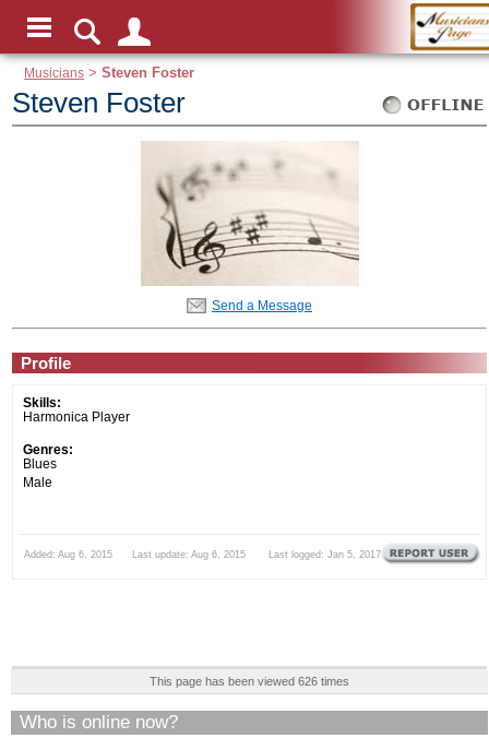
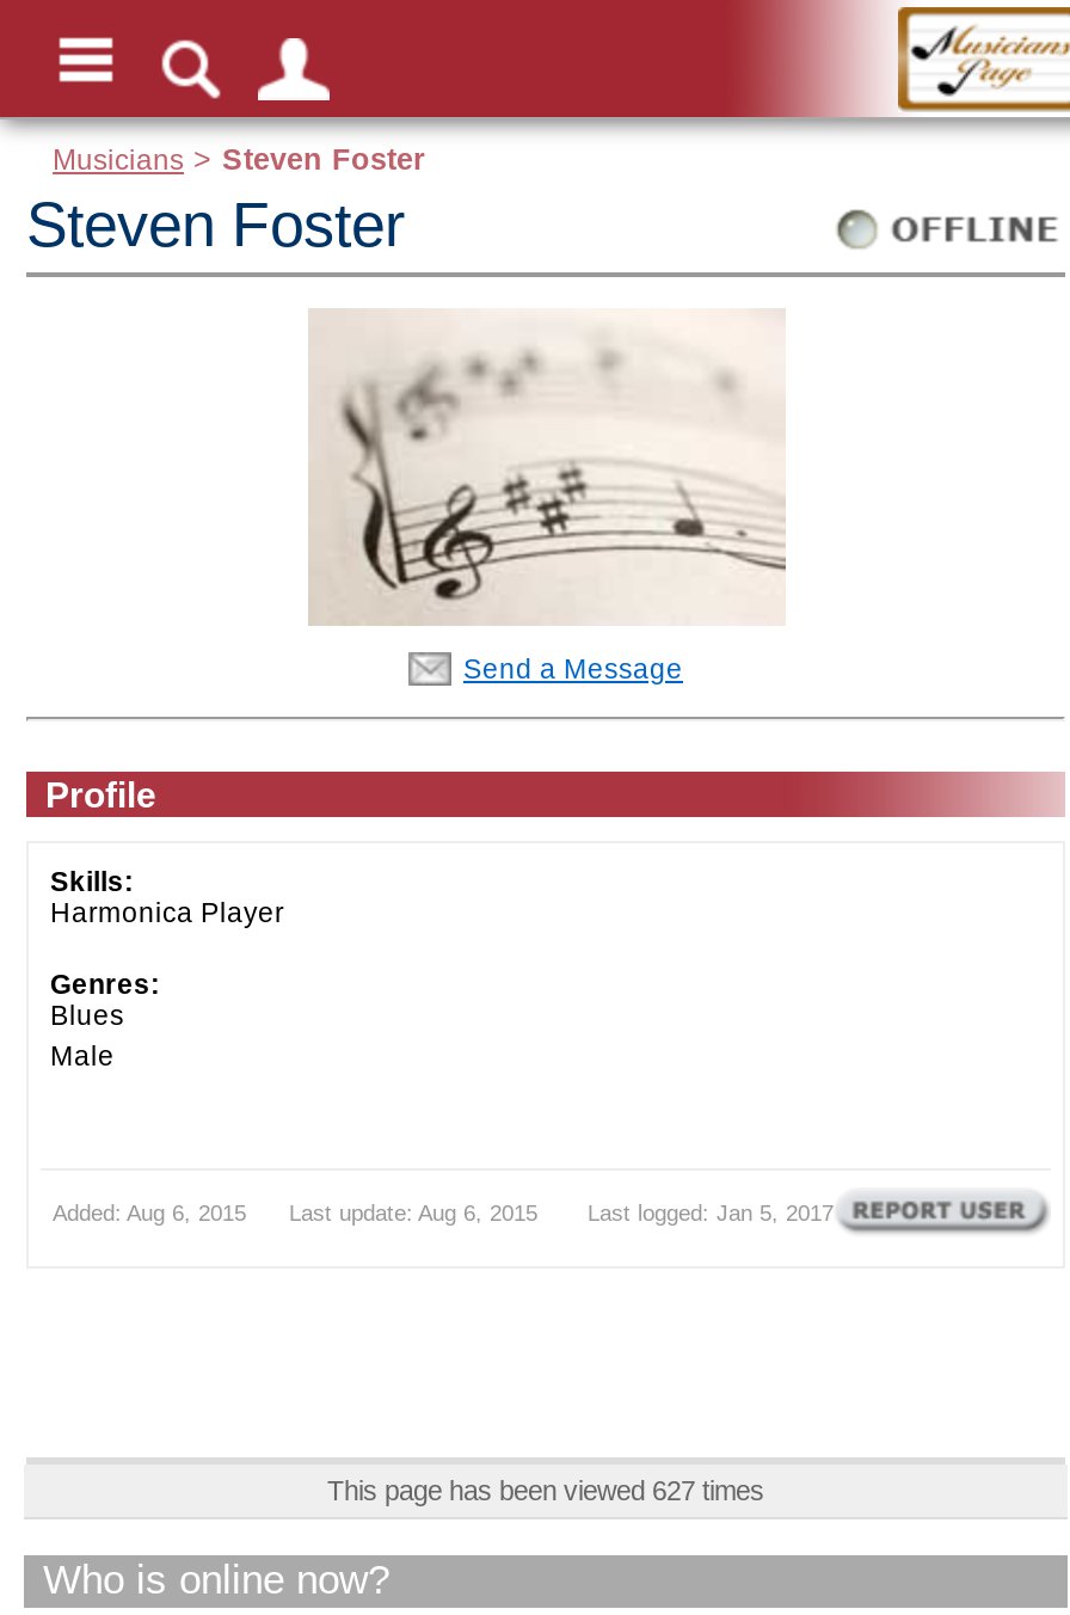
[150,675,349,688] This page has been viewed 626 times -> [327,1476,764,1505] This page has been viewed 627 times

